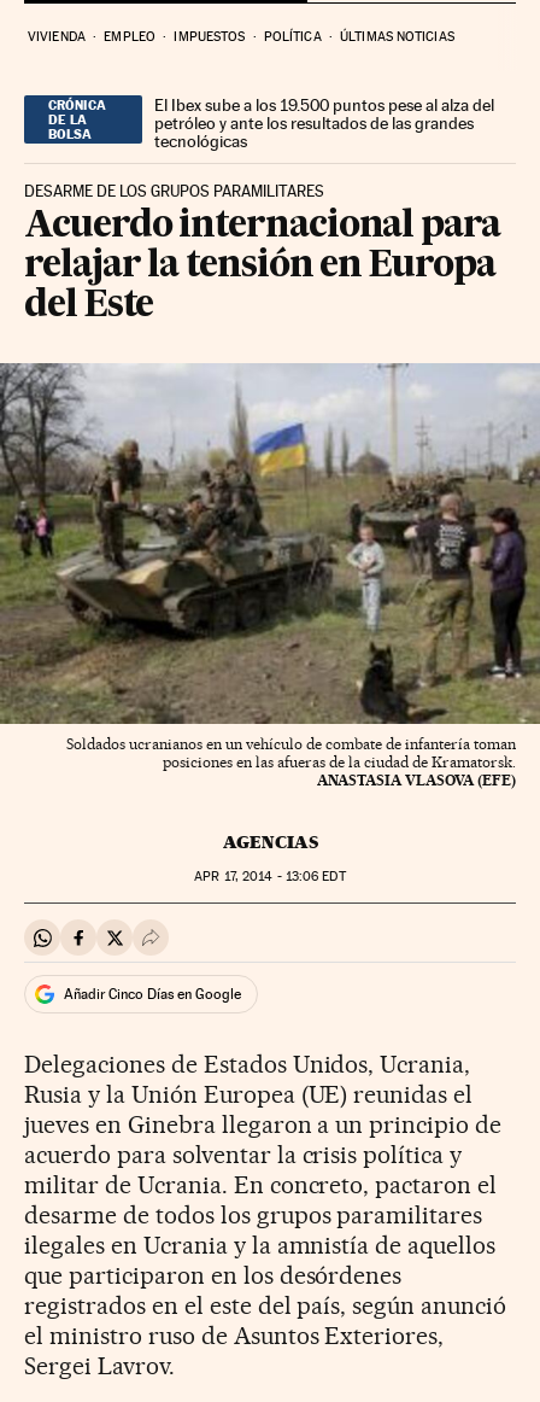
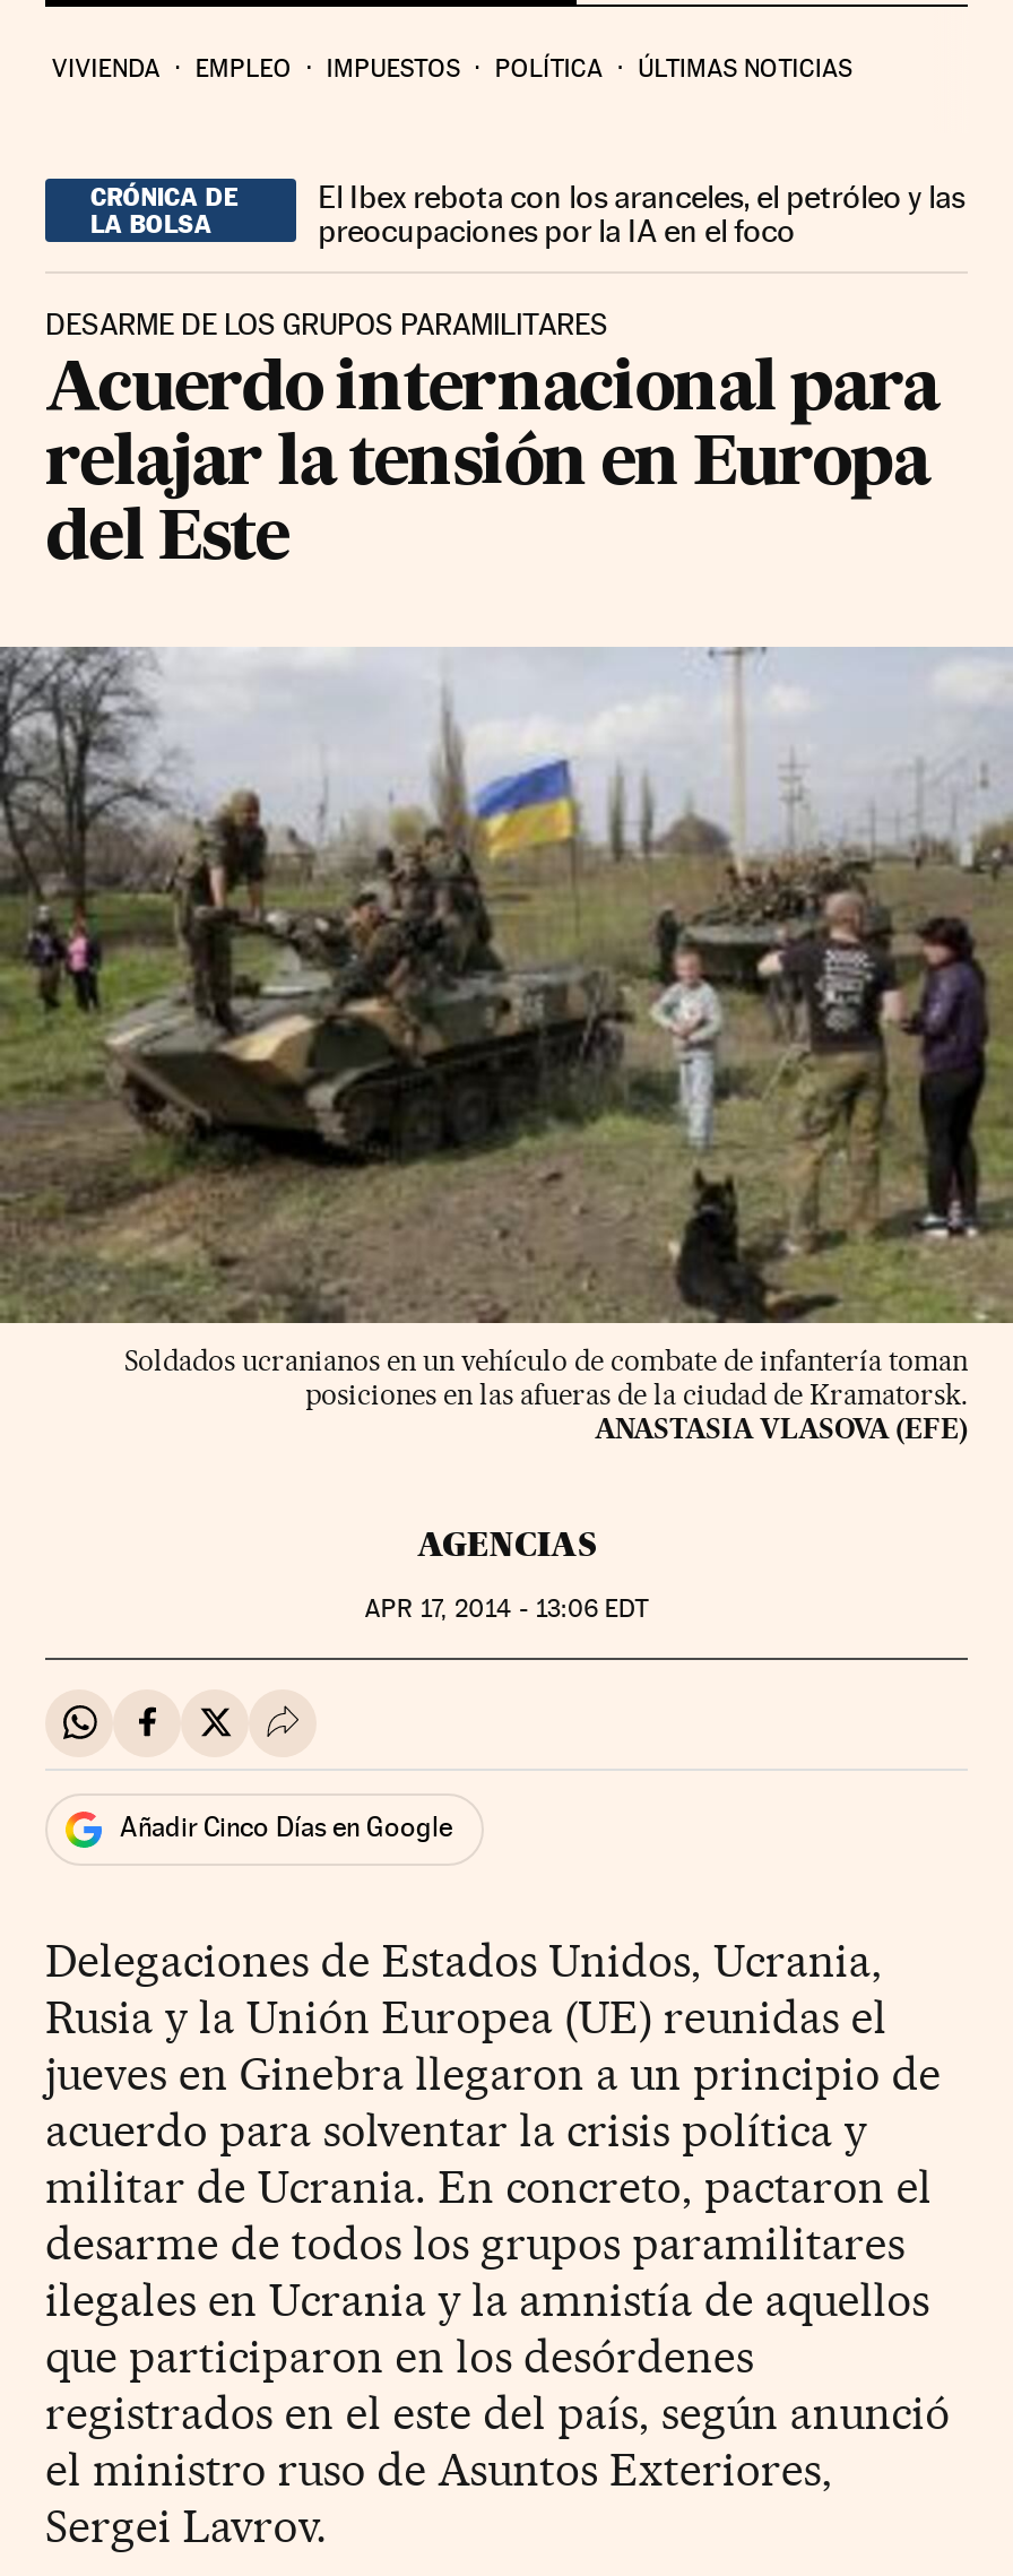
[155,95,495,150] El Ibex sube a los 19.500 puntos pese al alza del | petróleo y ante los resultados de las grandes | tecnológicas -> [318,178,965,248] El Ibex rebota con los aranceles, el petróleo y las | preocupaciones por la IA en el foco

